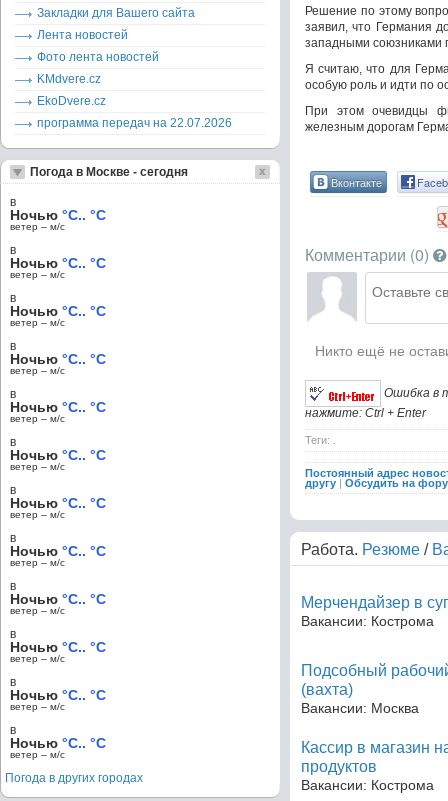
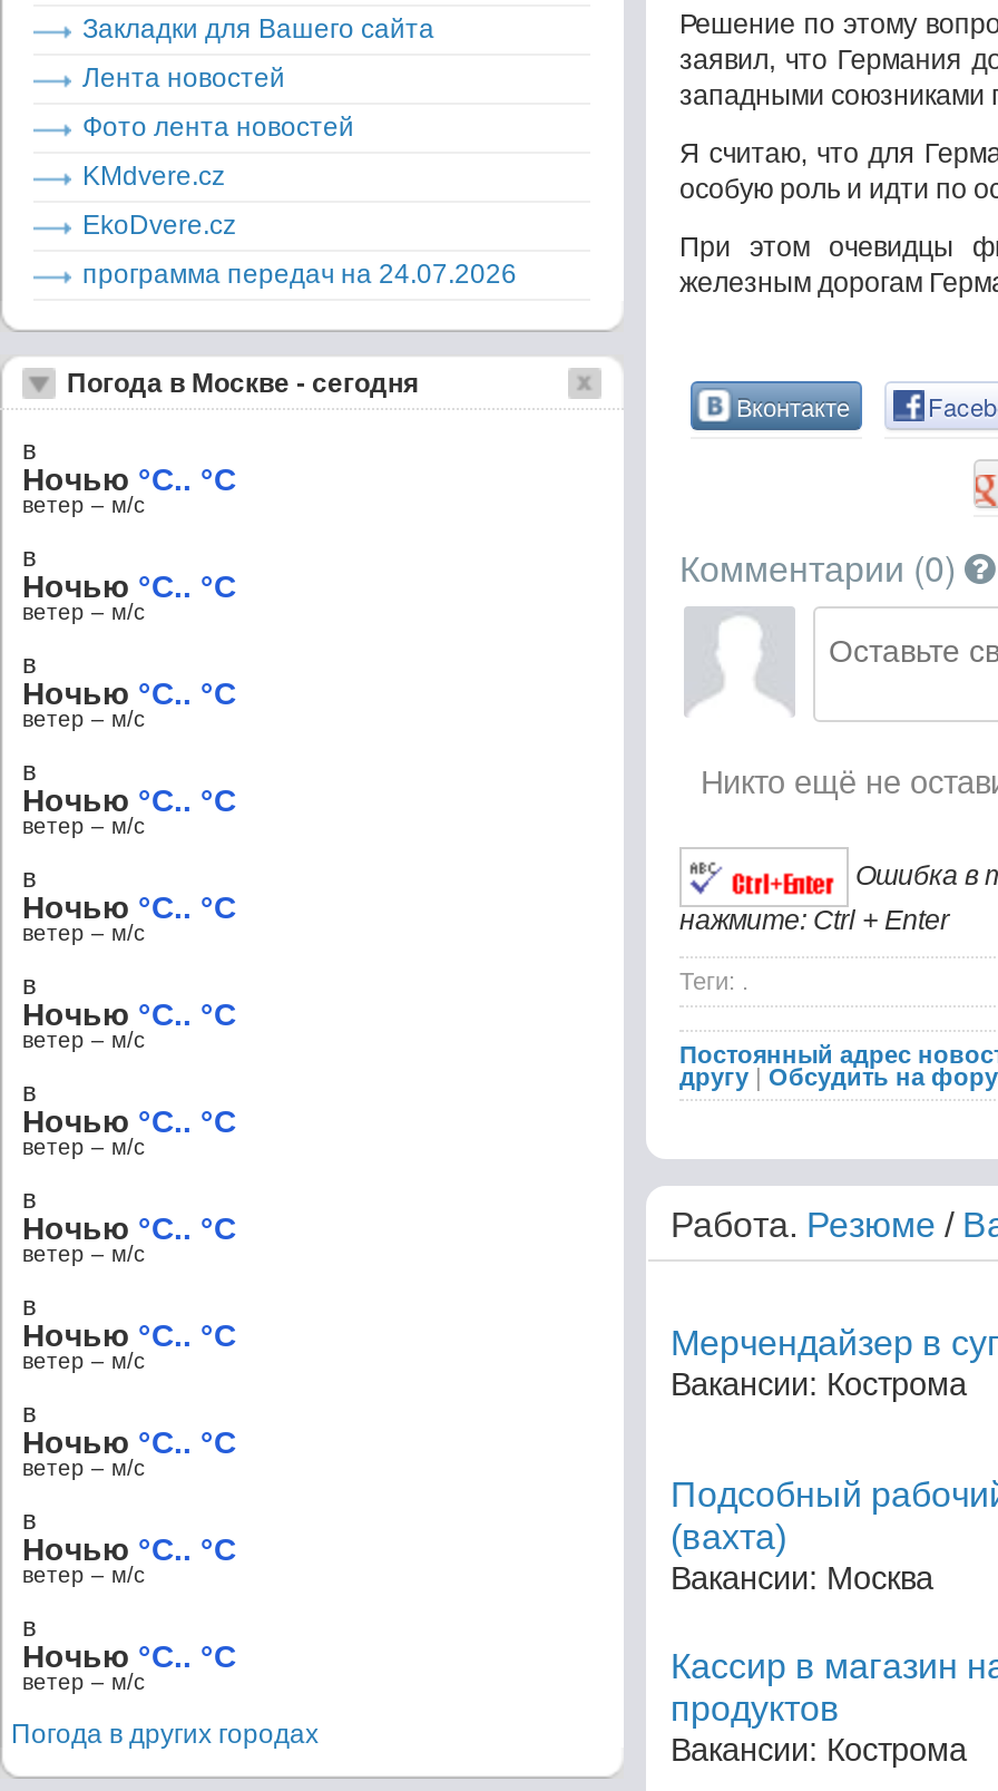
[37,116,232,130] программа передач на 22.07.2026 -> [82,259,517,290] программа передач на 24.07.2026

